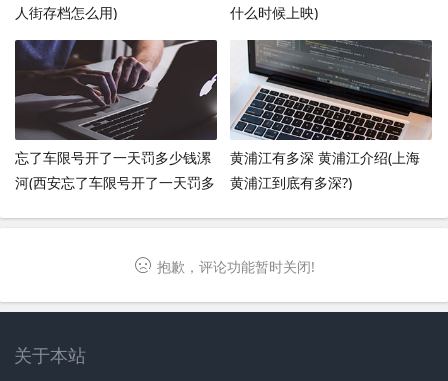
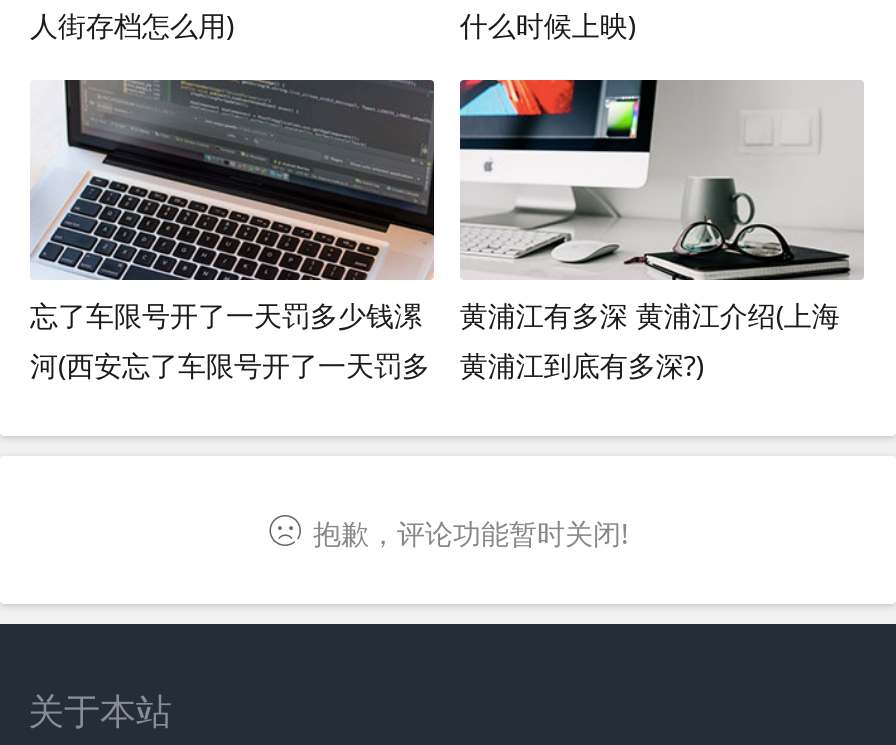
[14,39,218,141] [image] -> [30,78,434,280] [image]
[230,39,433,141] [image] -> [458,78,864,280] [image]

